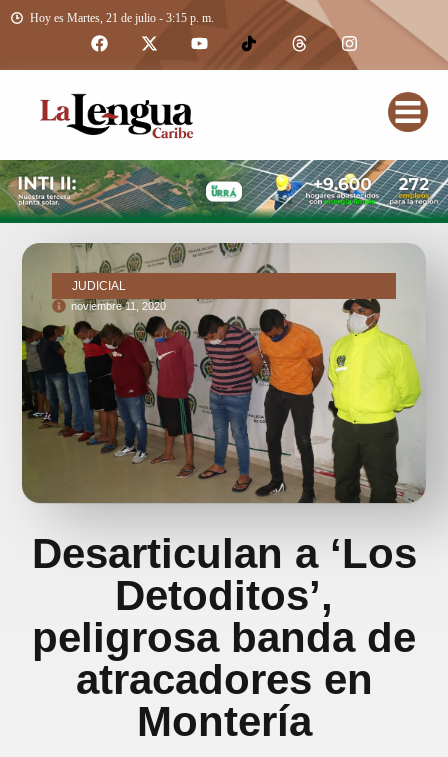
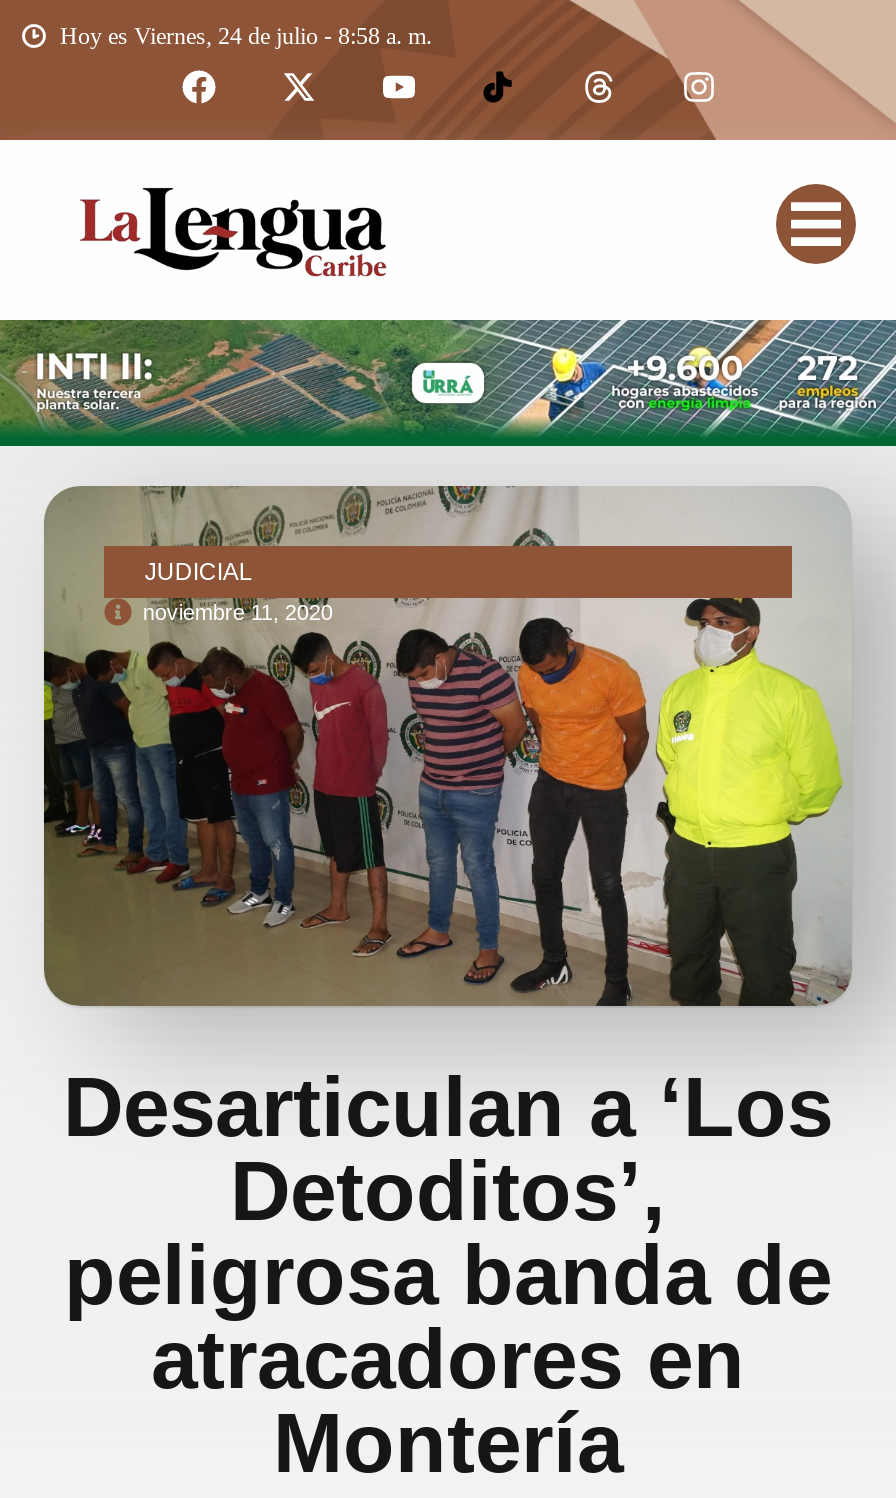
[30,11,214,25] Hoy es Martes, 21 de julio - 3:15 p. m. -> [60,22,432,50] Hoy es Viernes, 24 de julio - 8:58 a. m.

